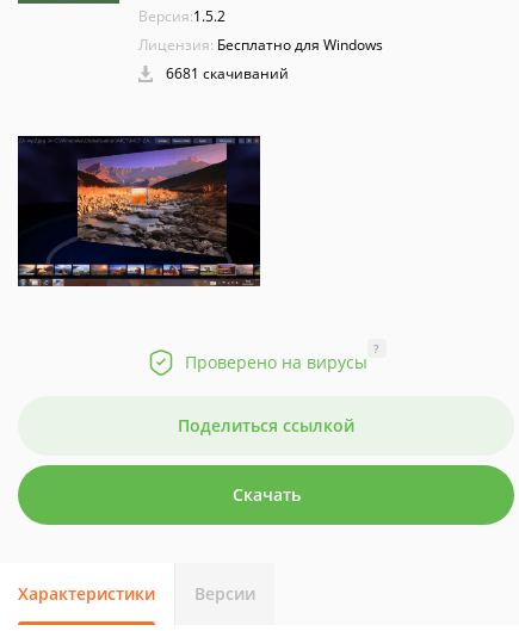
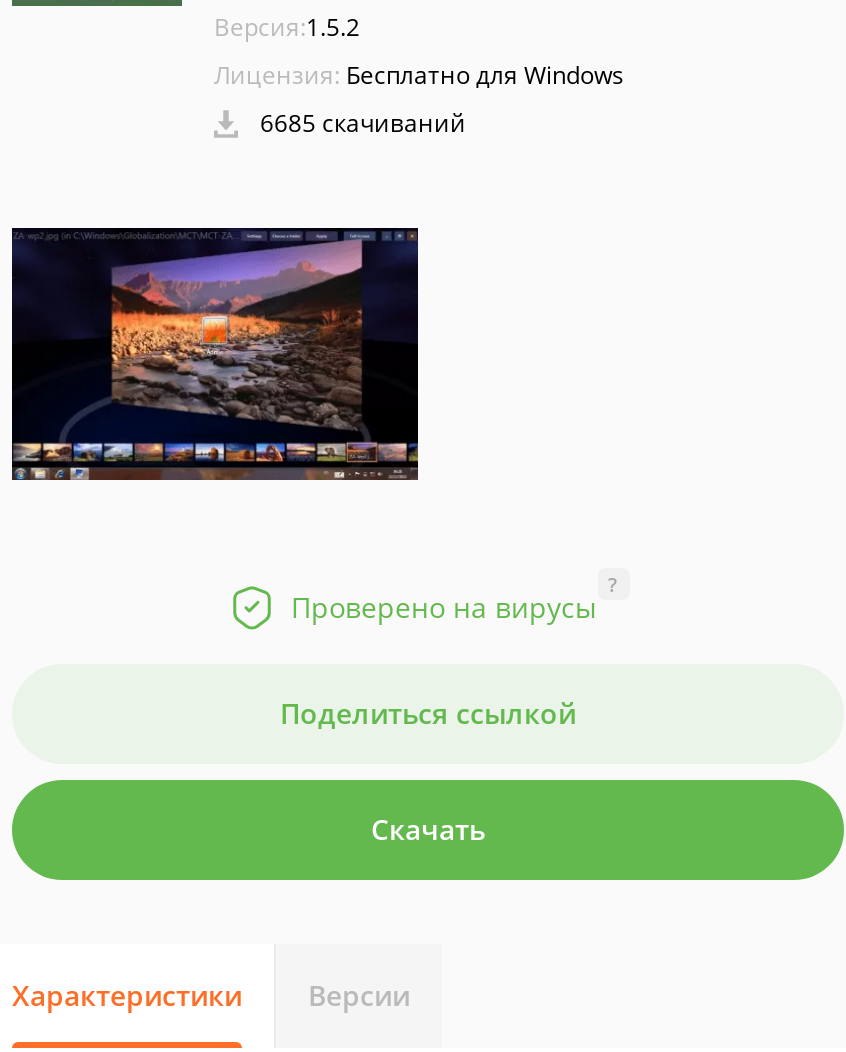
[162,63,289,83] 6681 скачиваний -> [254,106,466,140] 6685 скачиваний

